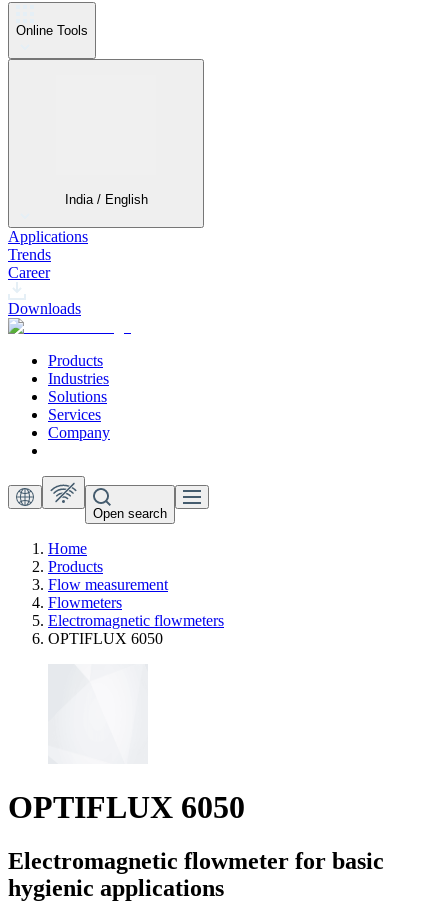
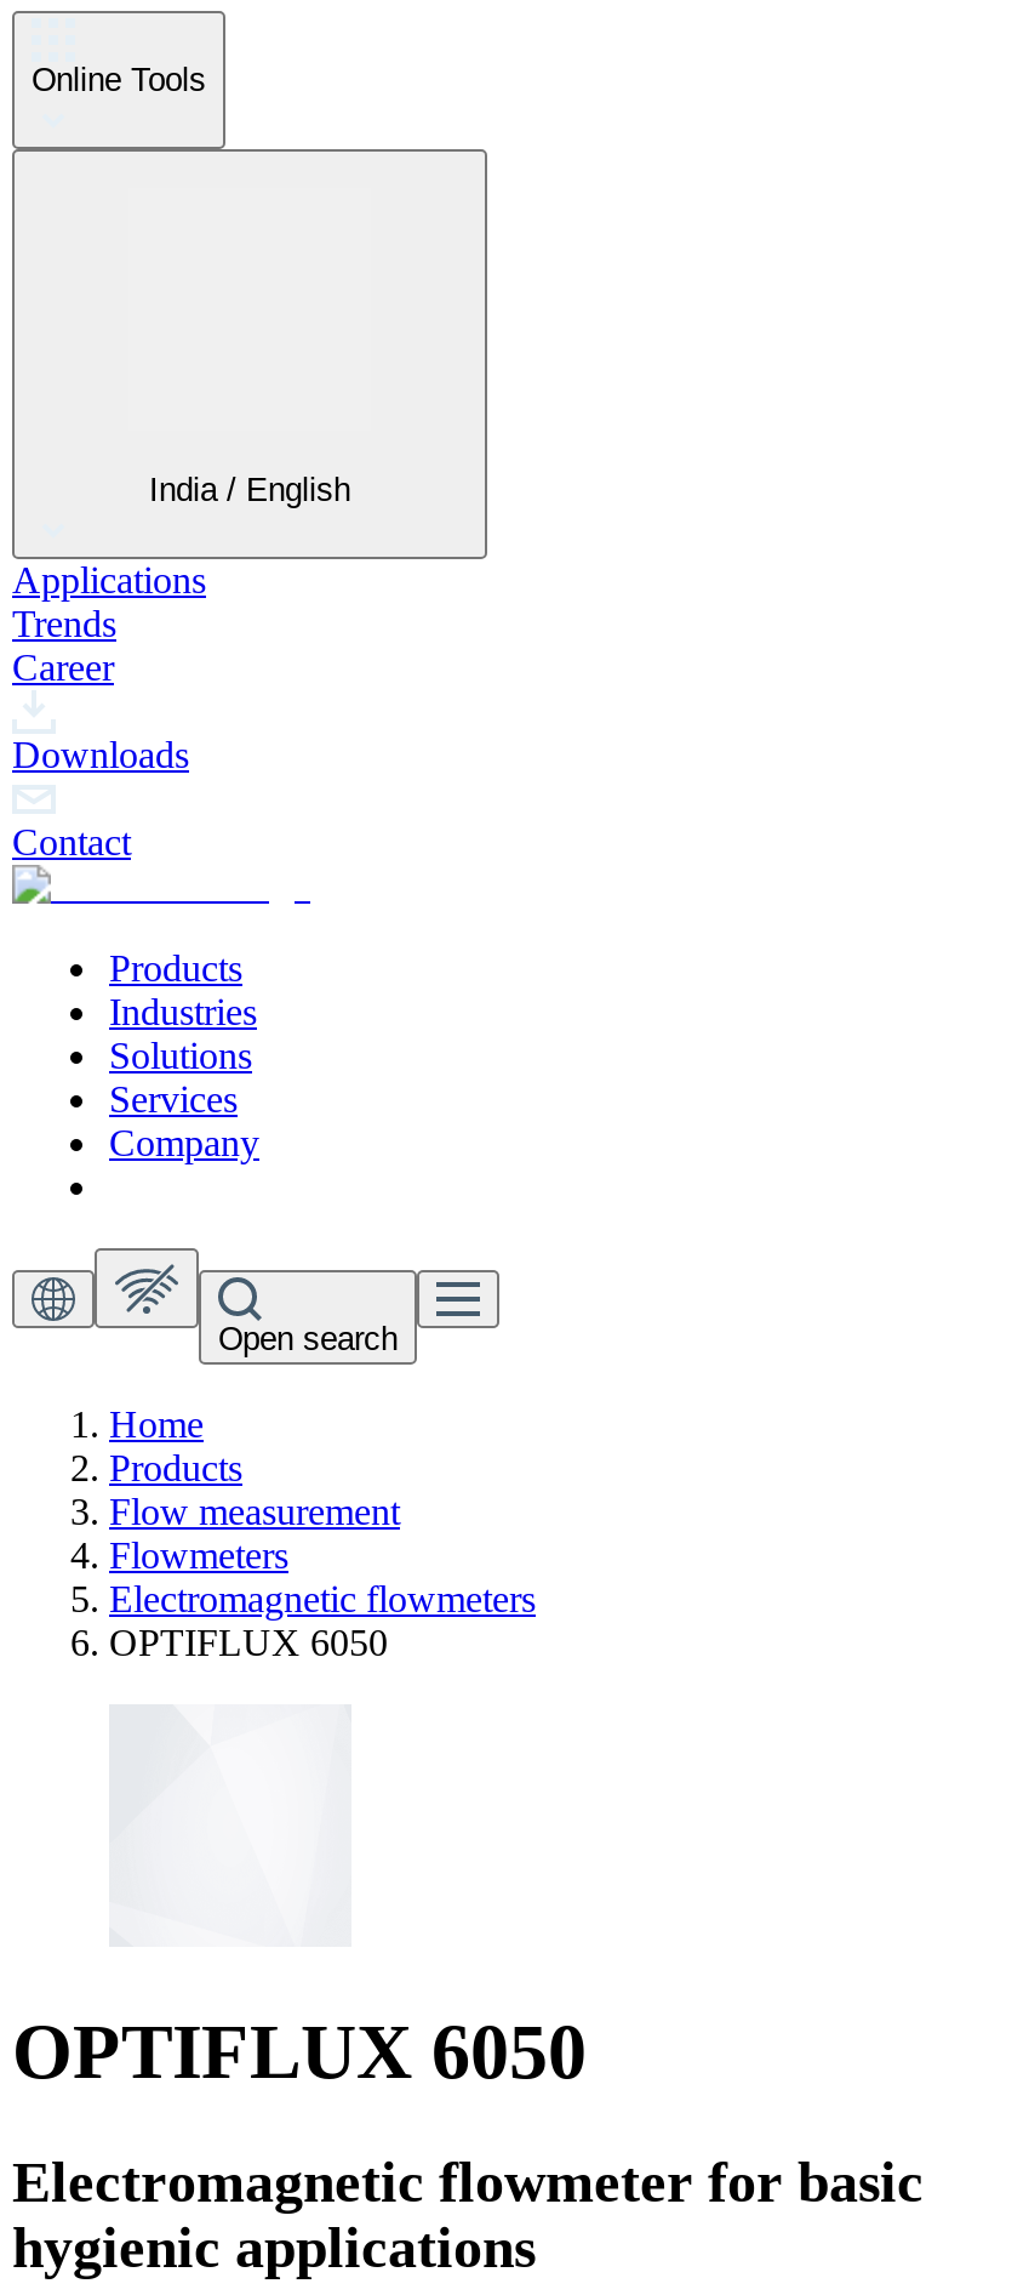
none -> [12,820,131,862] Contact

